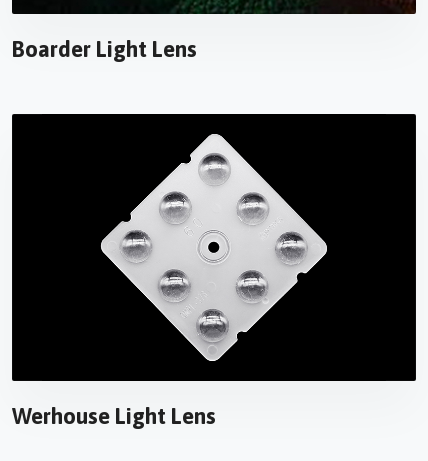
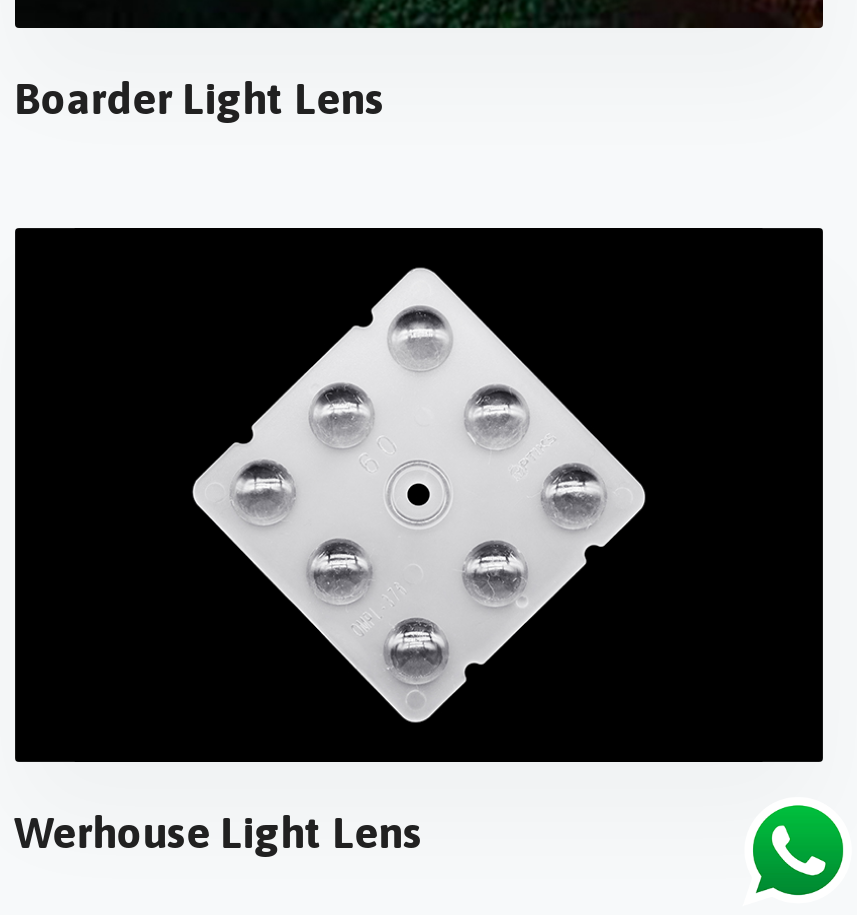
none -> [751,804,845,898] [image]

